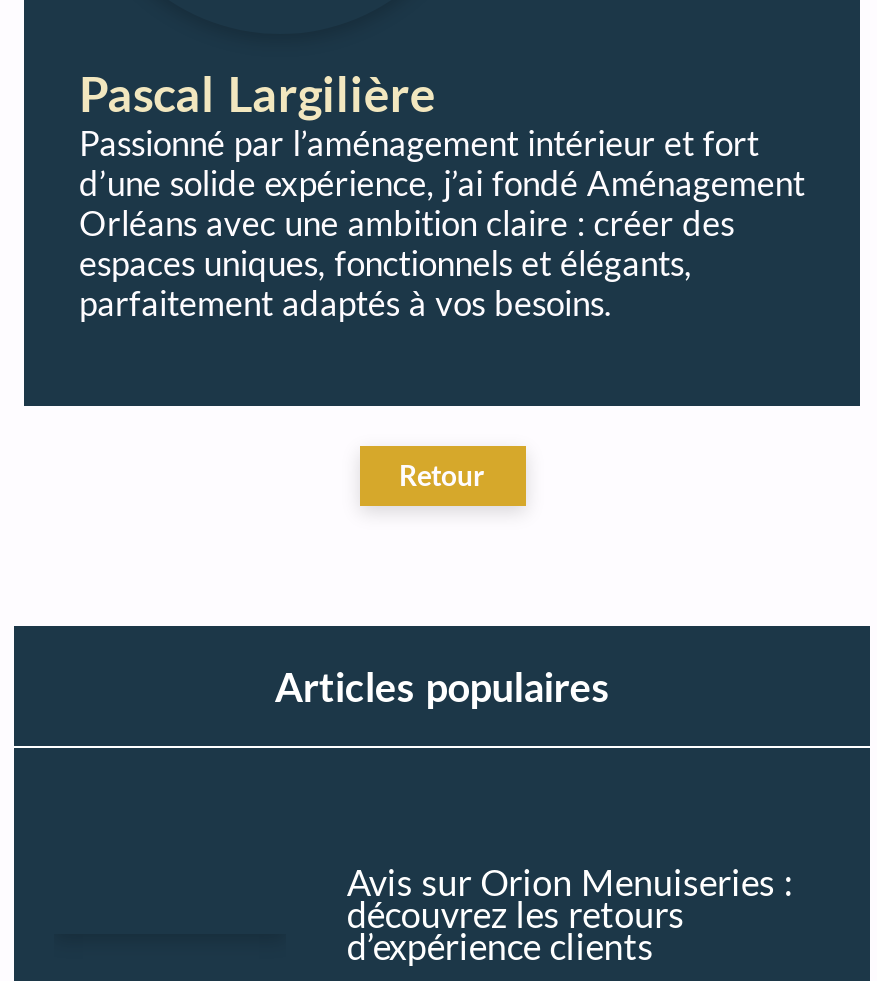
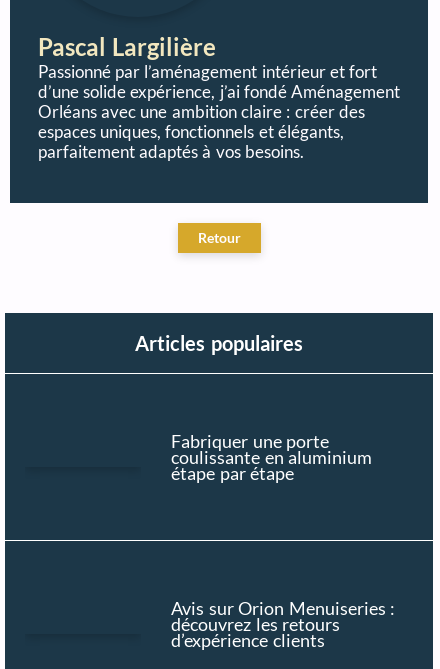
none -> [171,430,372,484] Fabriquer une porte | coulissante en aluminium | étape par étape

